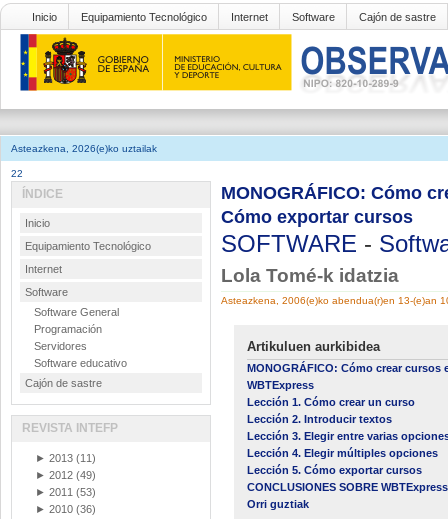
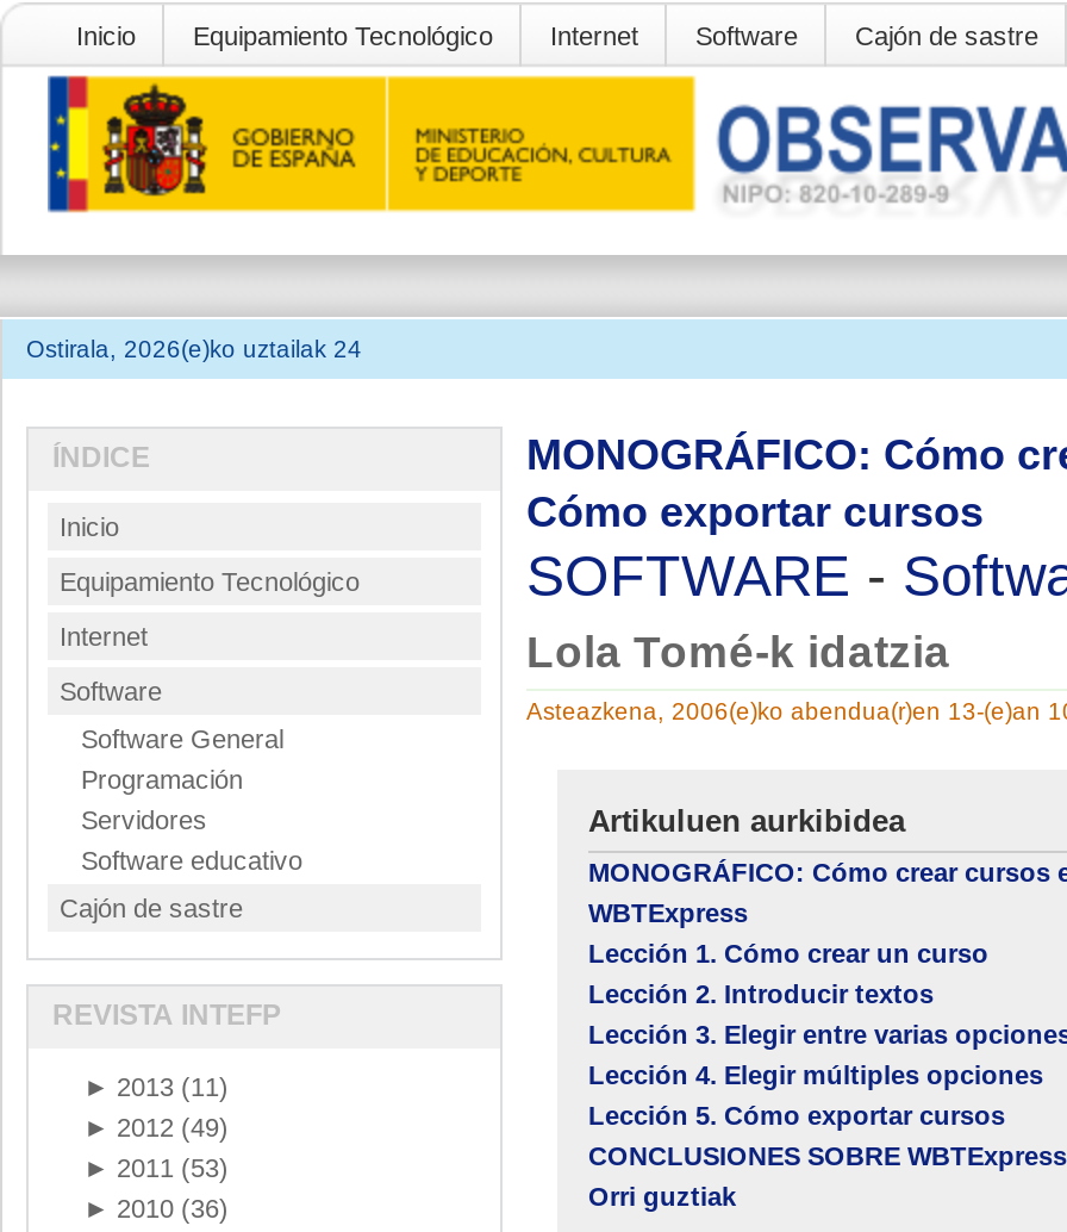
[11,143,157,179] Asteazkena, 2026(e)ko uztailak | 22 -> [26,336,362,362] Ostirala, 2026(e)ko uztailak 24

